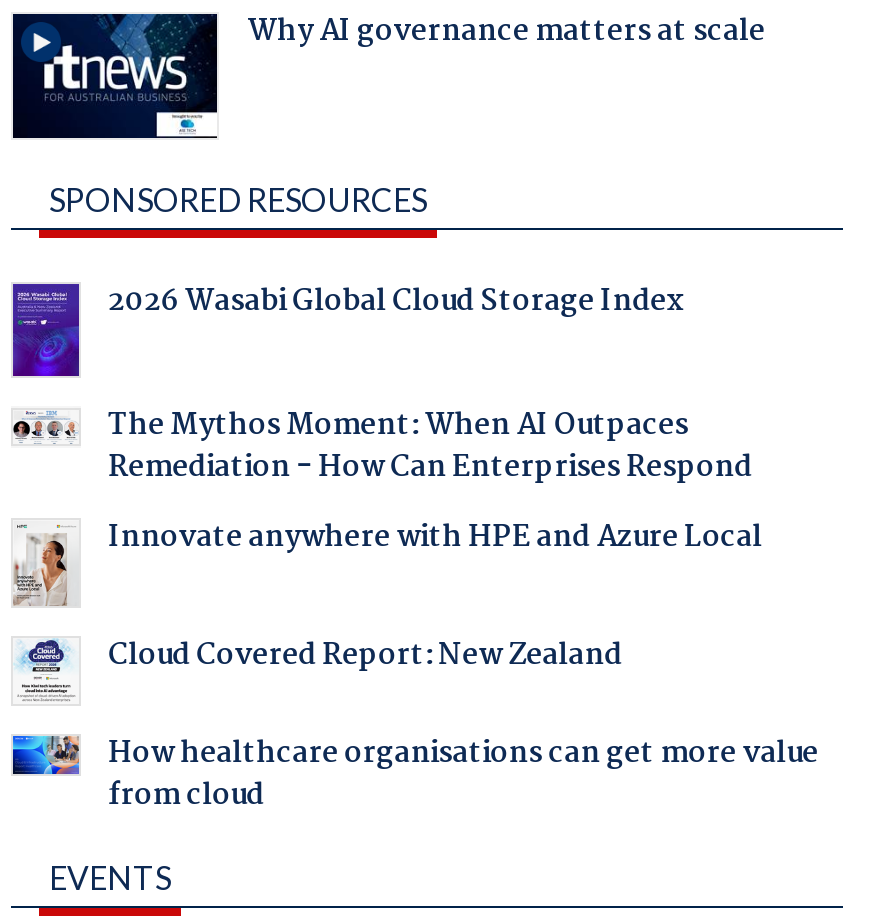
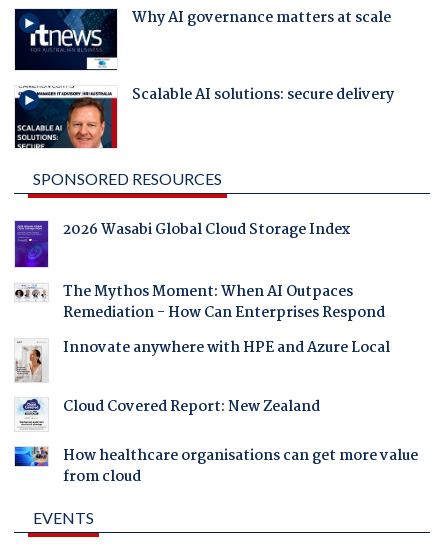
none -> [15,83,394,149] [image] | Scalable AI solutions: secure delivery

